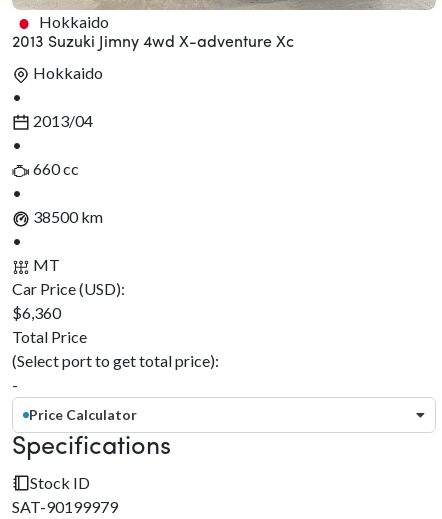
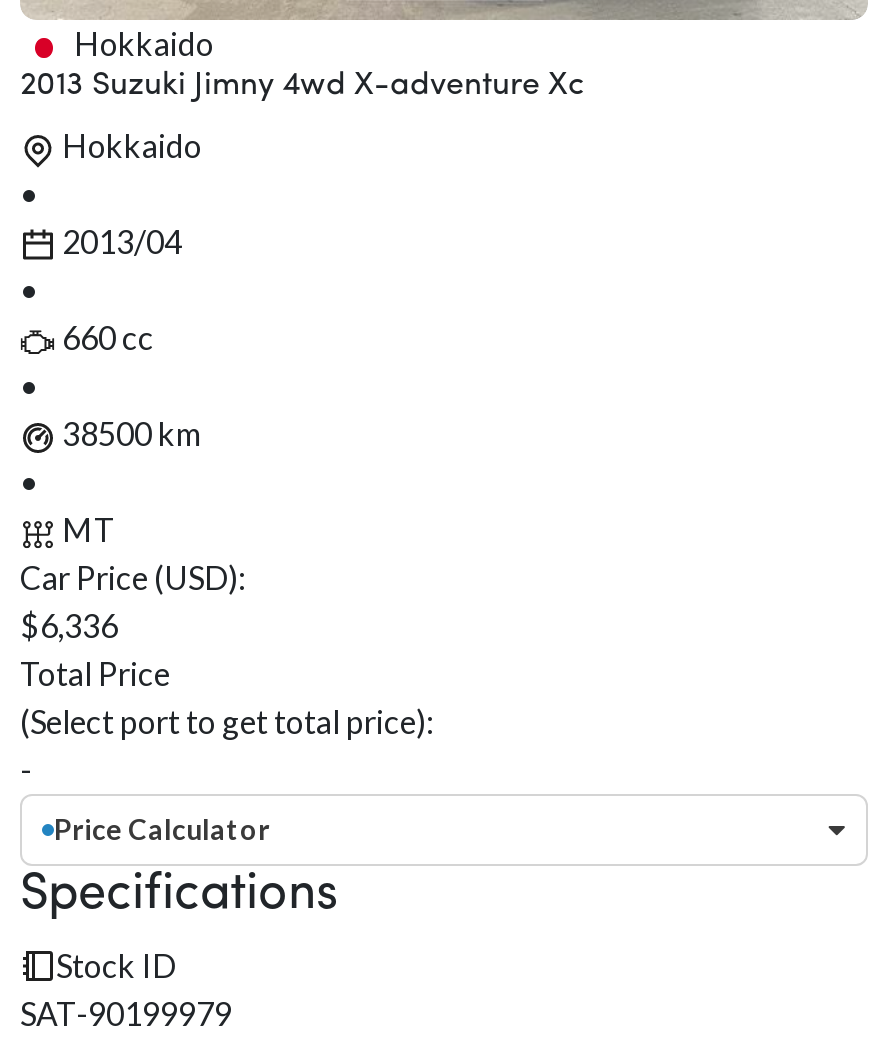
[12,303,61,322] $6,360 -> [20,606,118,644] $6,336

